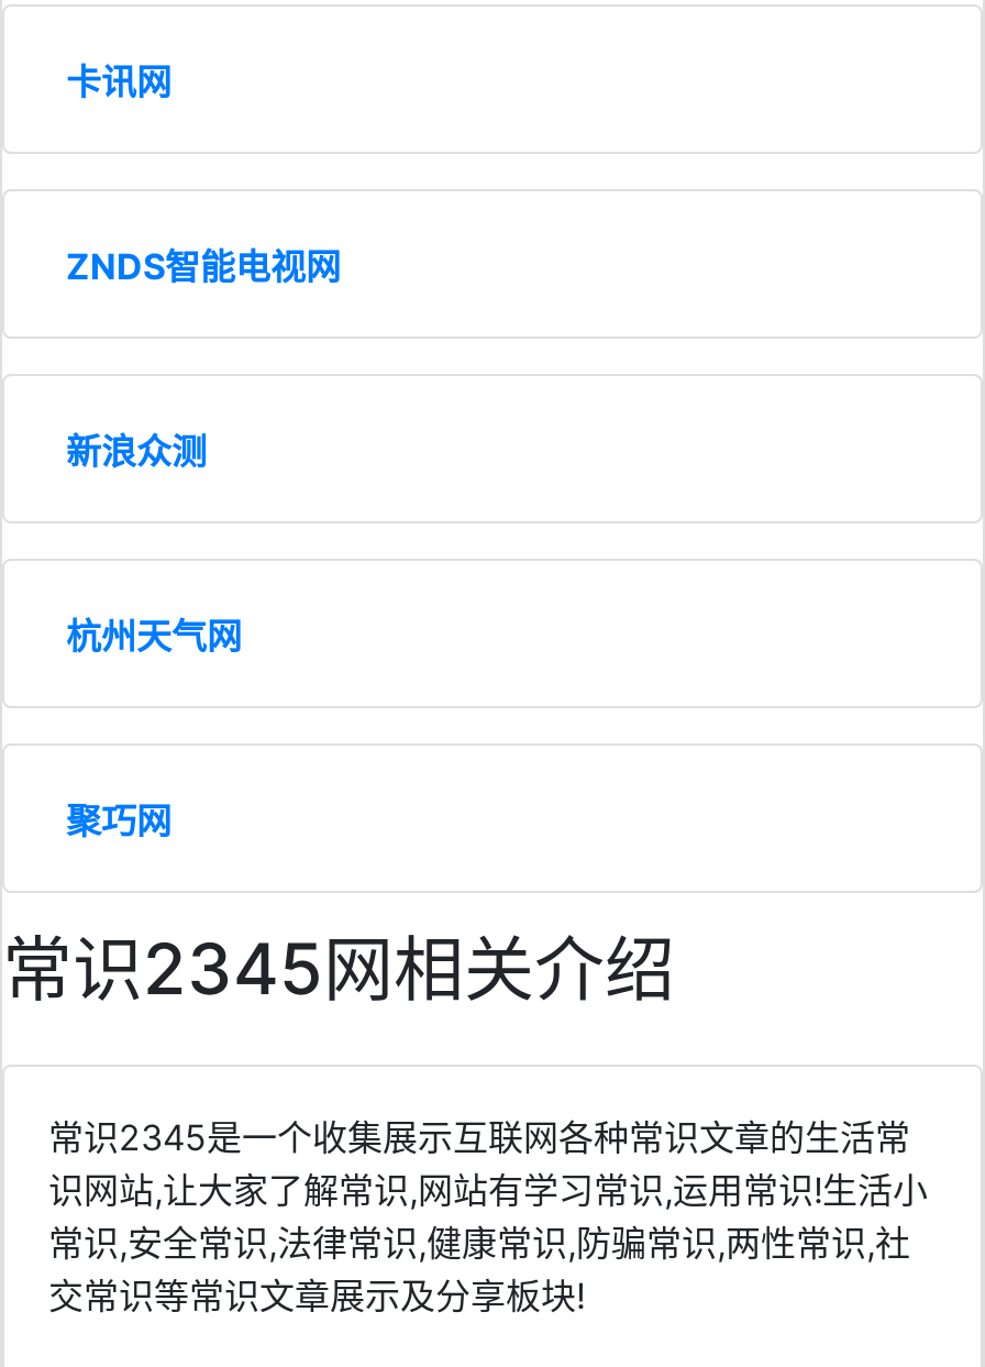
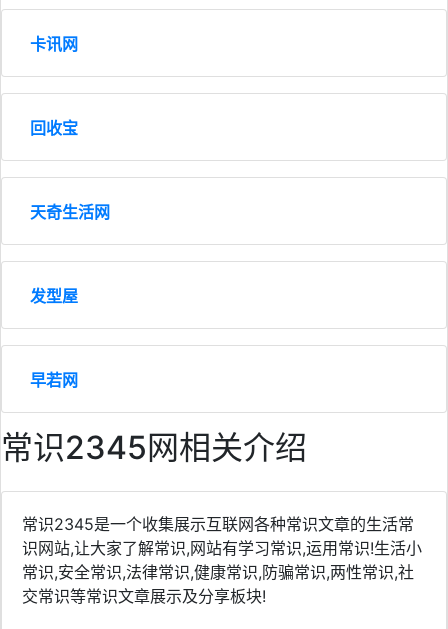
[66,244,341,288] ZNDS智能电视网 -> [30,118,78,138] 回收宝
[66,428,207,472] 新浪众测 -> [30,202,110,222] 天奇生活网
[66,613,242,657] 杭州天气网 -> [30,286,78,306] 发型屋
[66,798,171,842] 聚巧网 -> [30,370,78,390] 早若网

